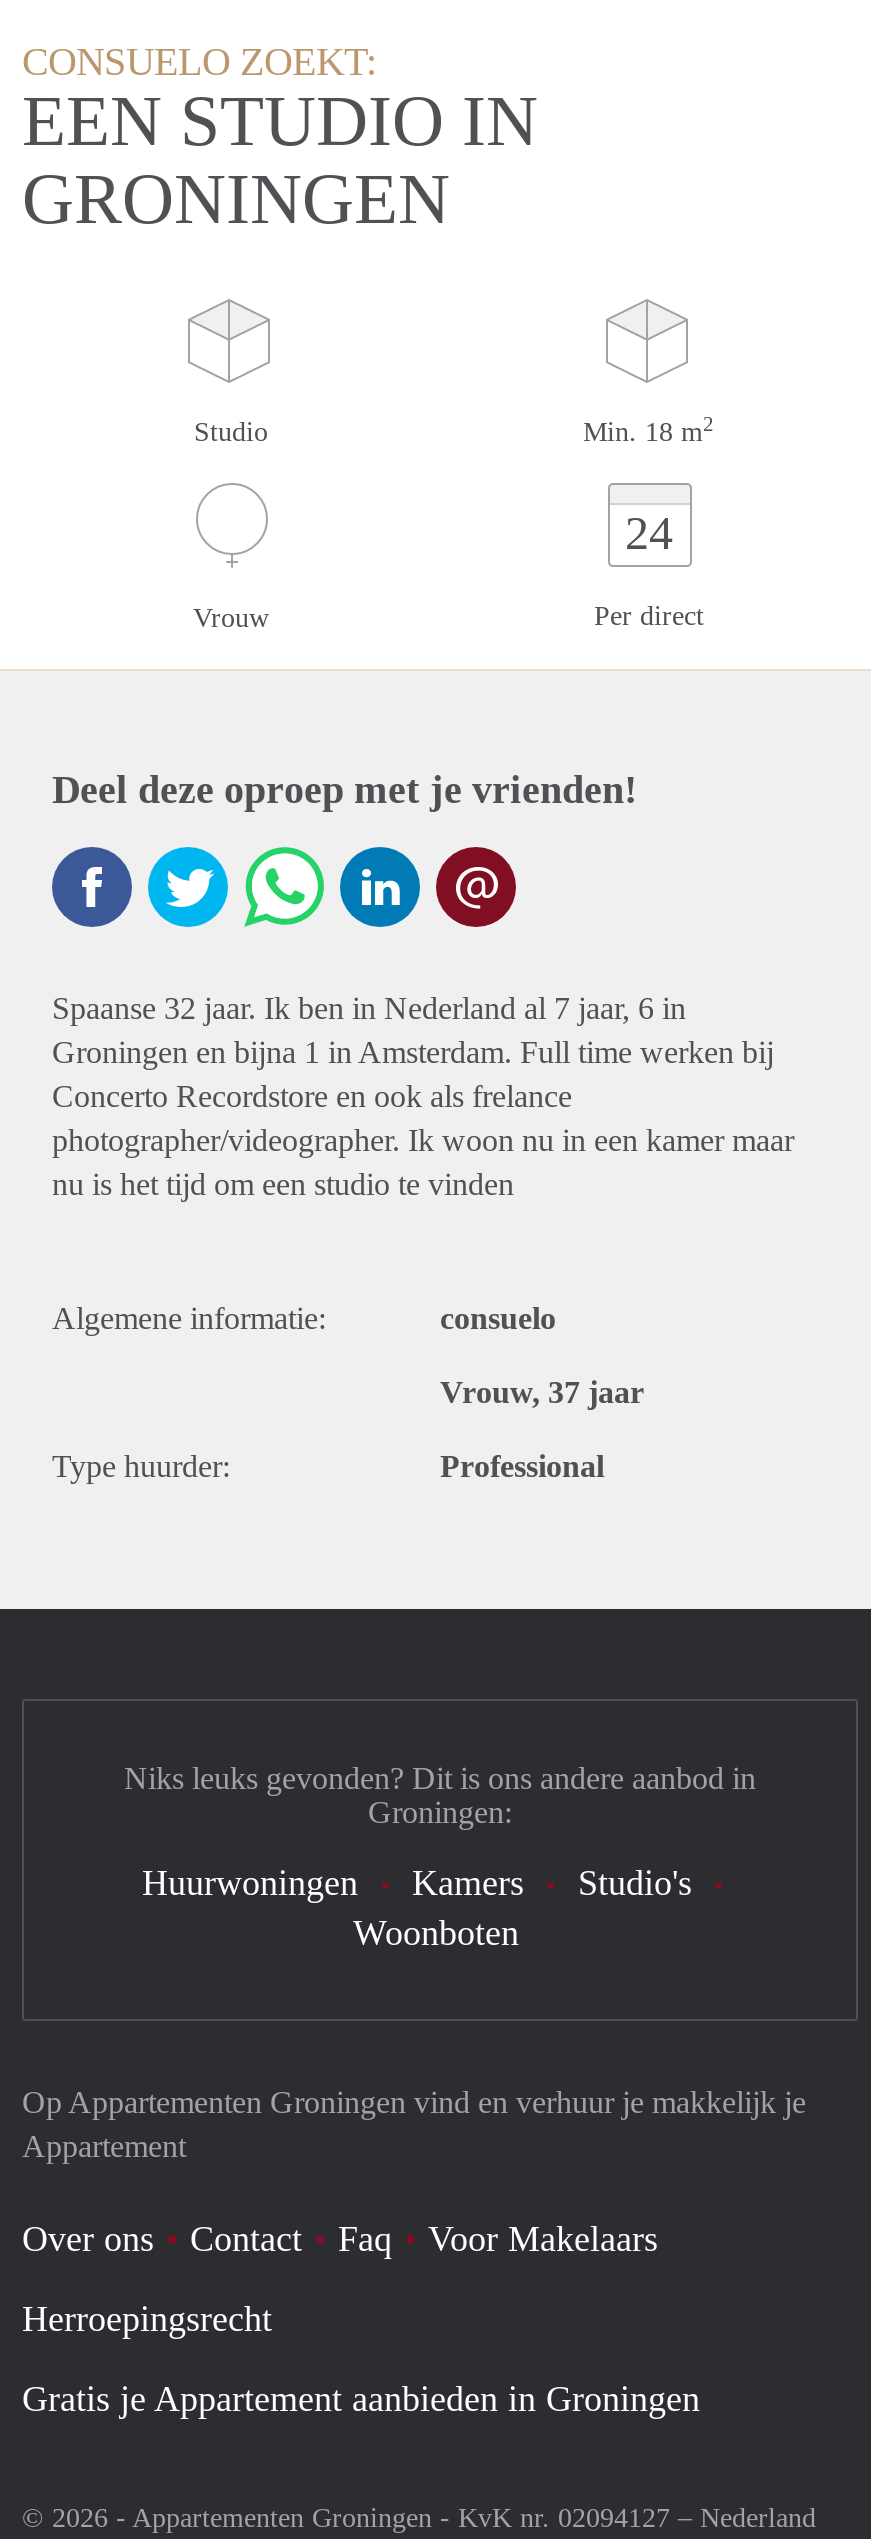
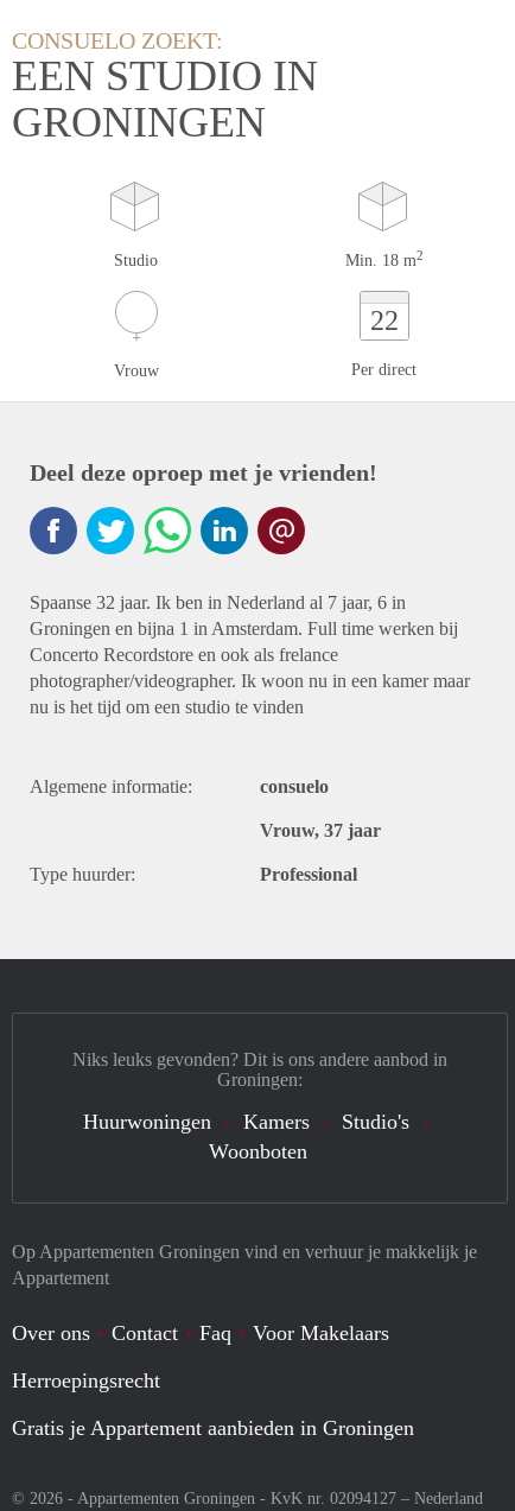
[625,507,673,559] 24 -> [370,305,398,336] 22

